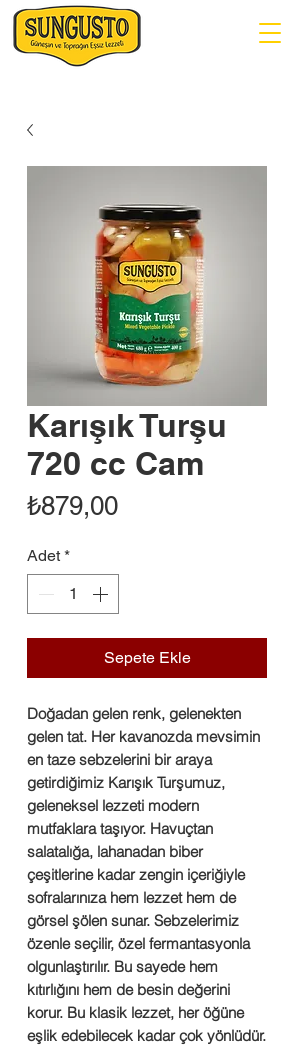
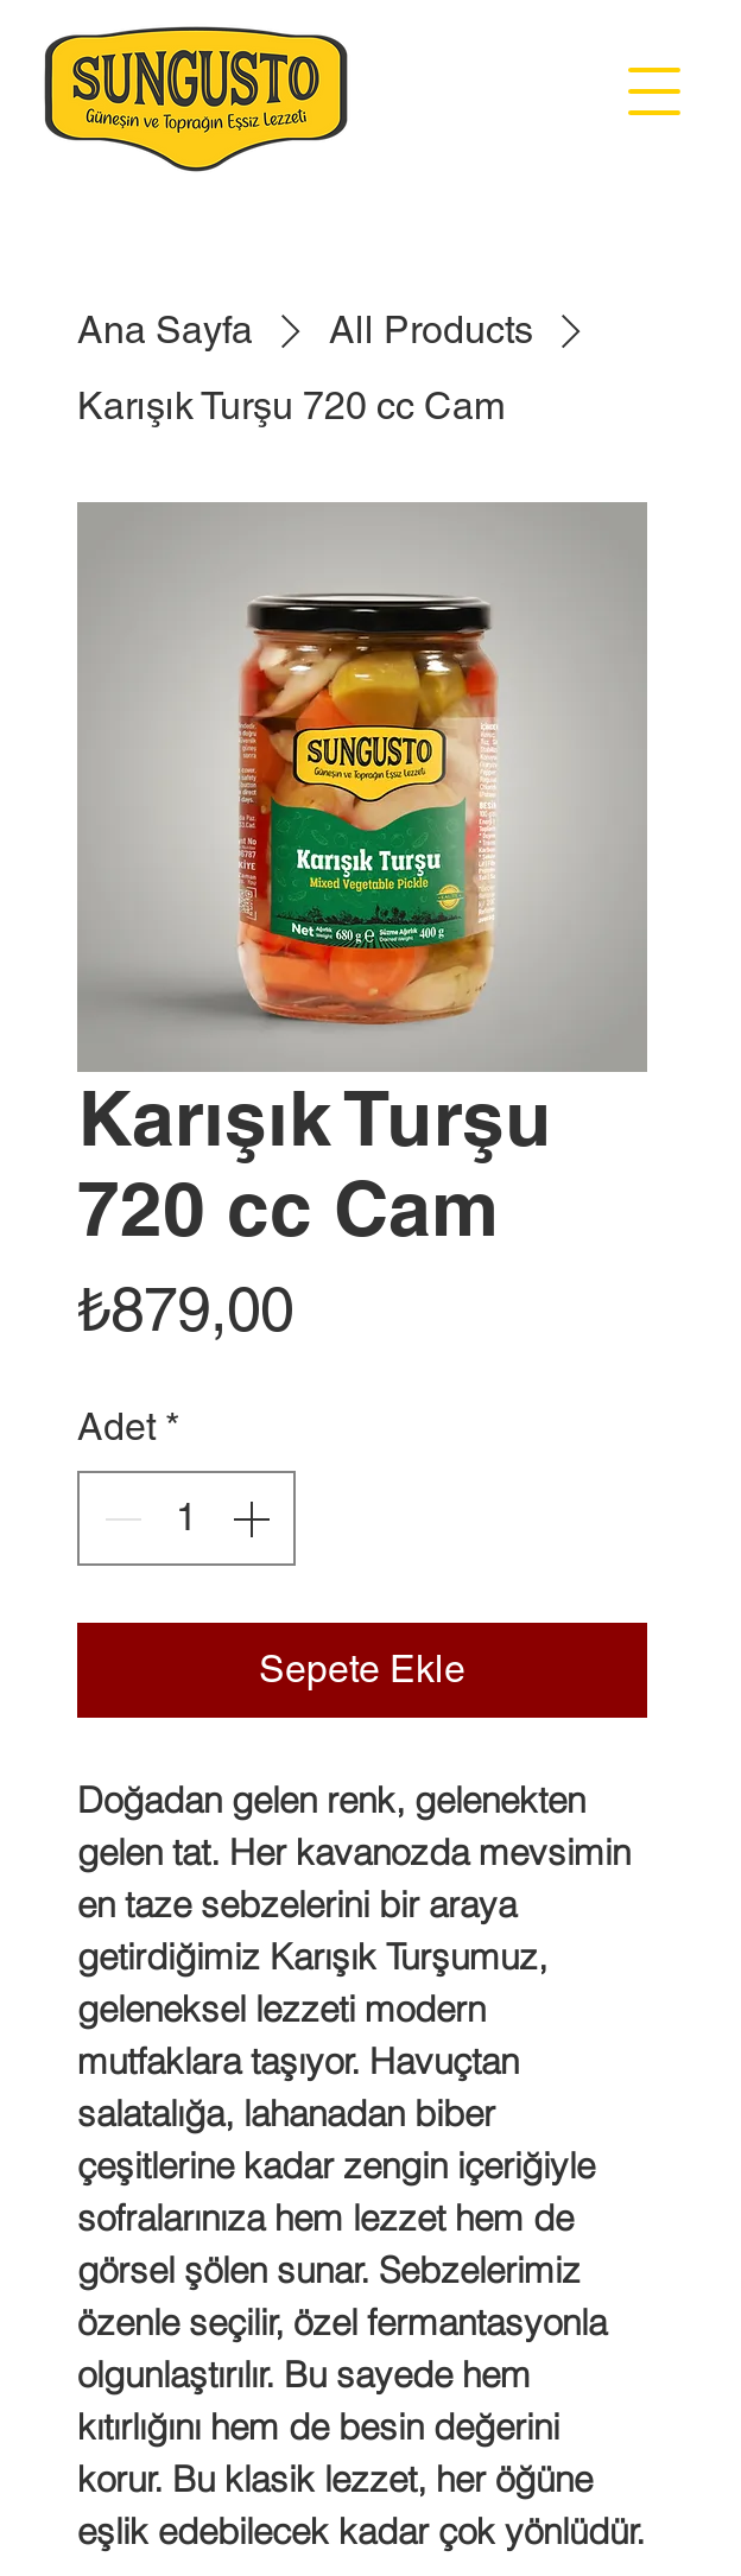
none -> [77,307,533,429] Ana Sayfa | All Products | Karışık Turşu 720 cc Cam
moved [50,172,255,390] -> [132,516,619,1034]: [image]

